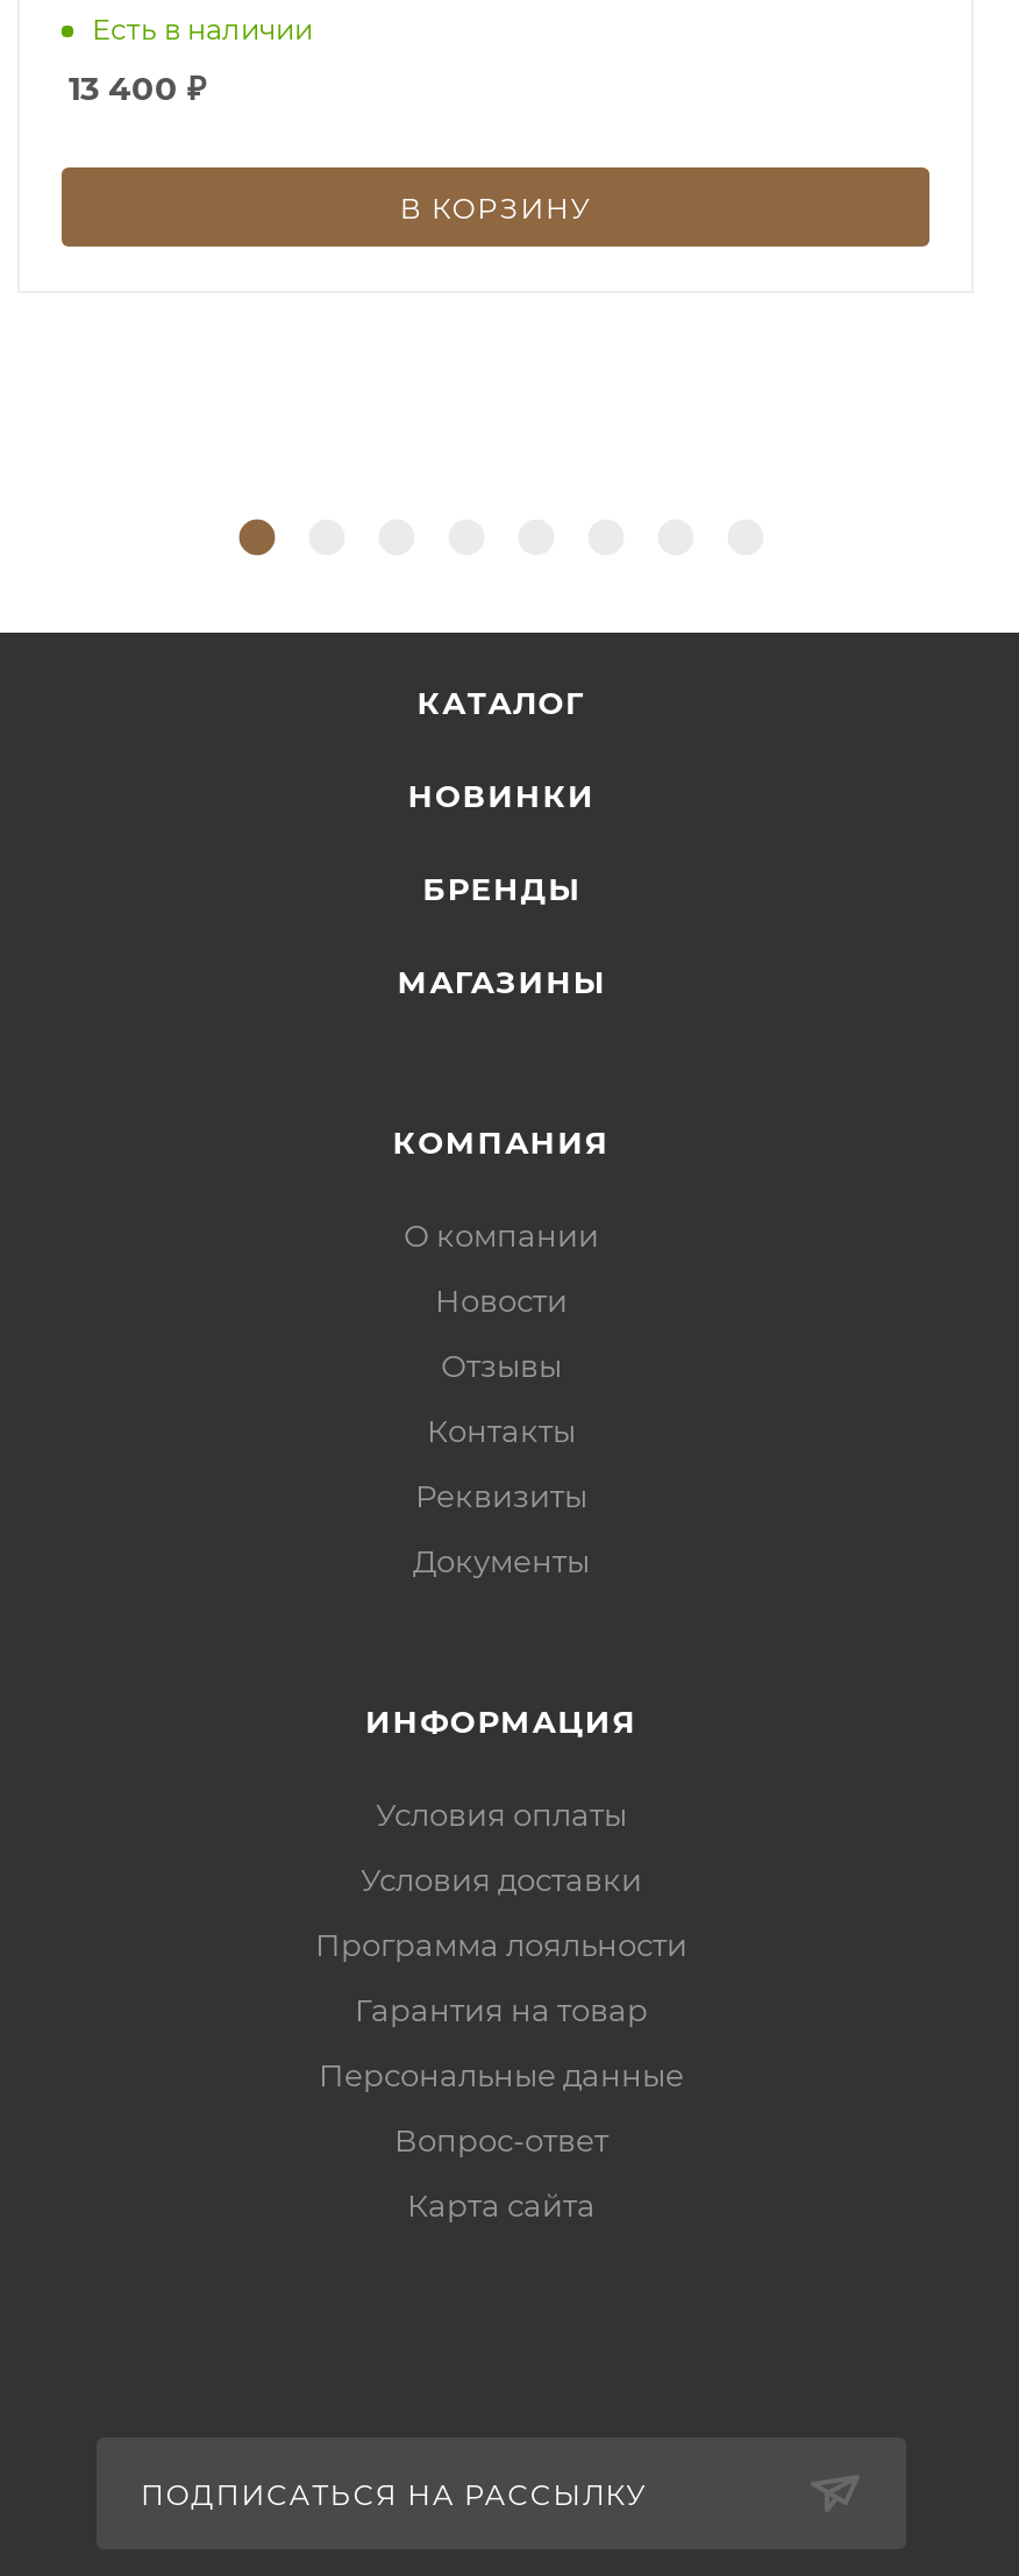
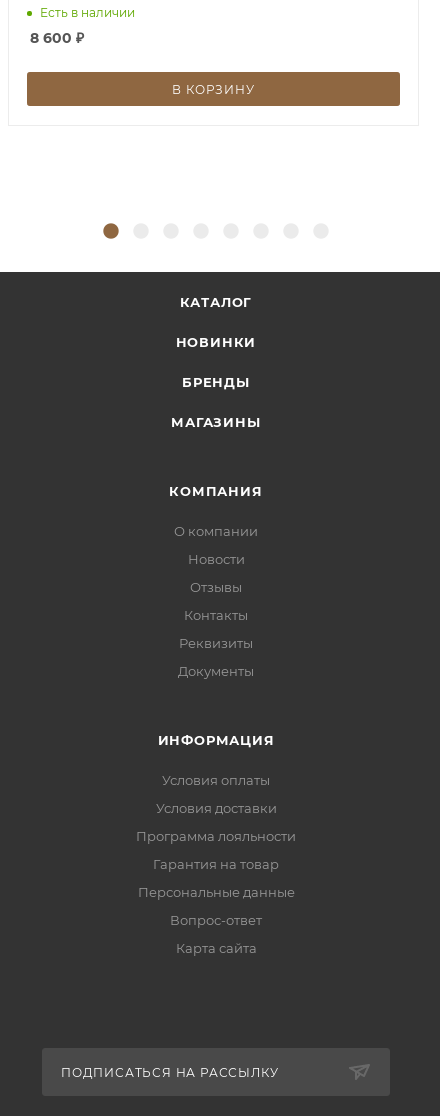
[69,67,206,109] 13 400 ₽ -> [30,29,84,47] 8 600 ₽

